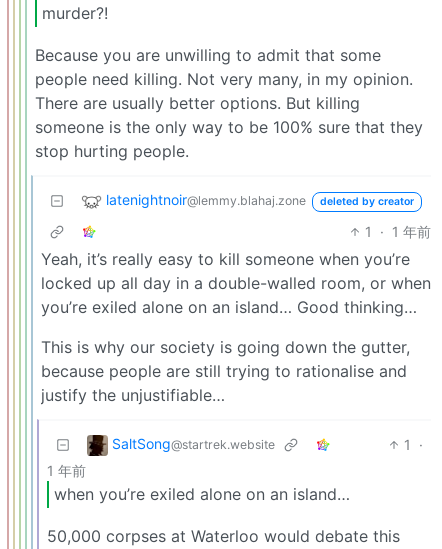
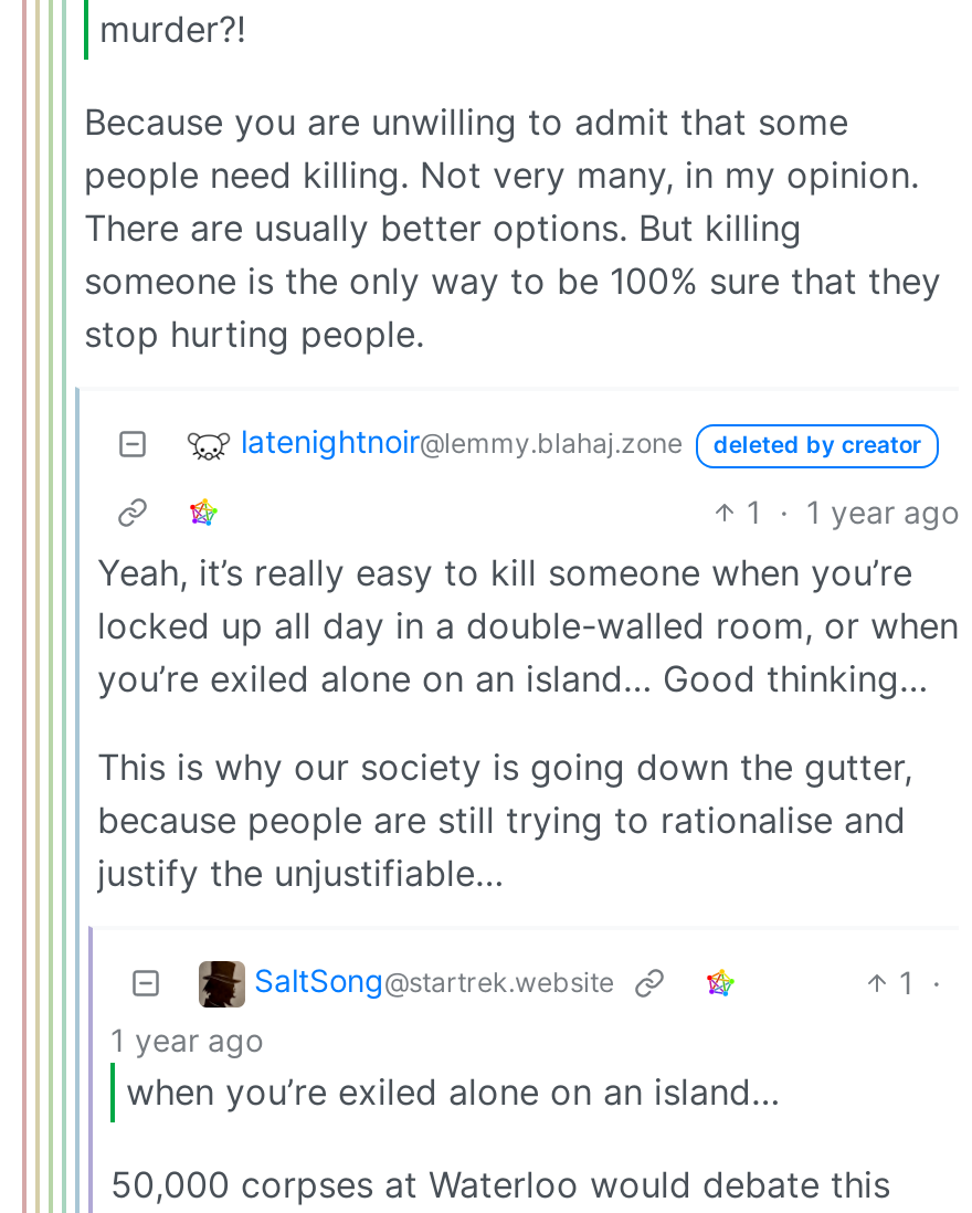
[365,223,431,240] 1 · 1 年前 -> [747,492,959,530] 1 · 1 year ago
[47,462,86,479] 1 年前 -> [110,1020,263,1058] 1 year ago

